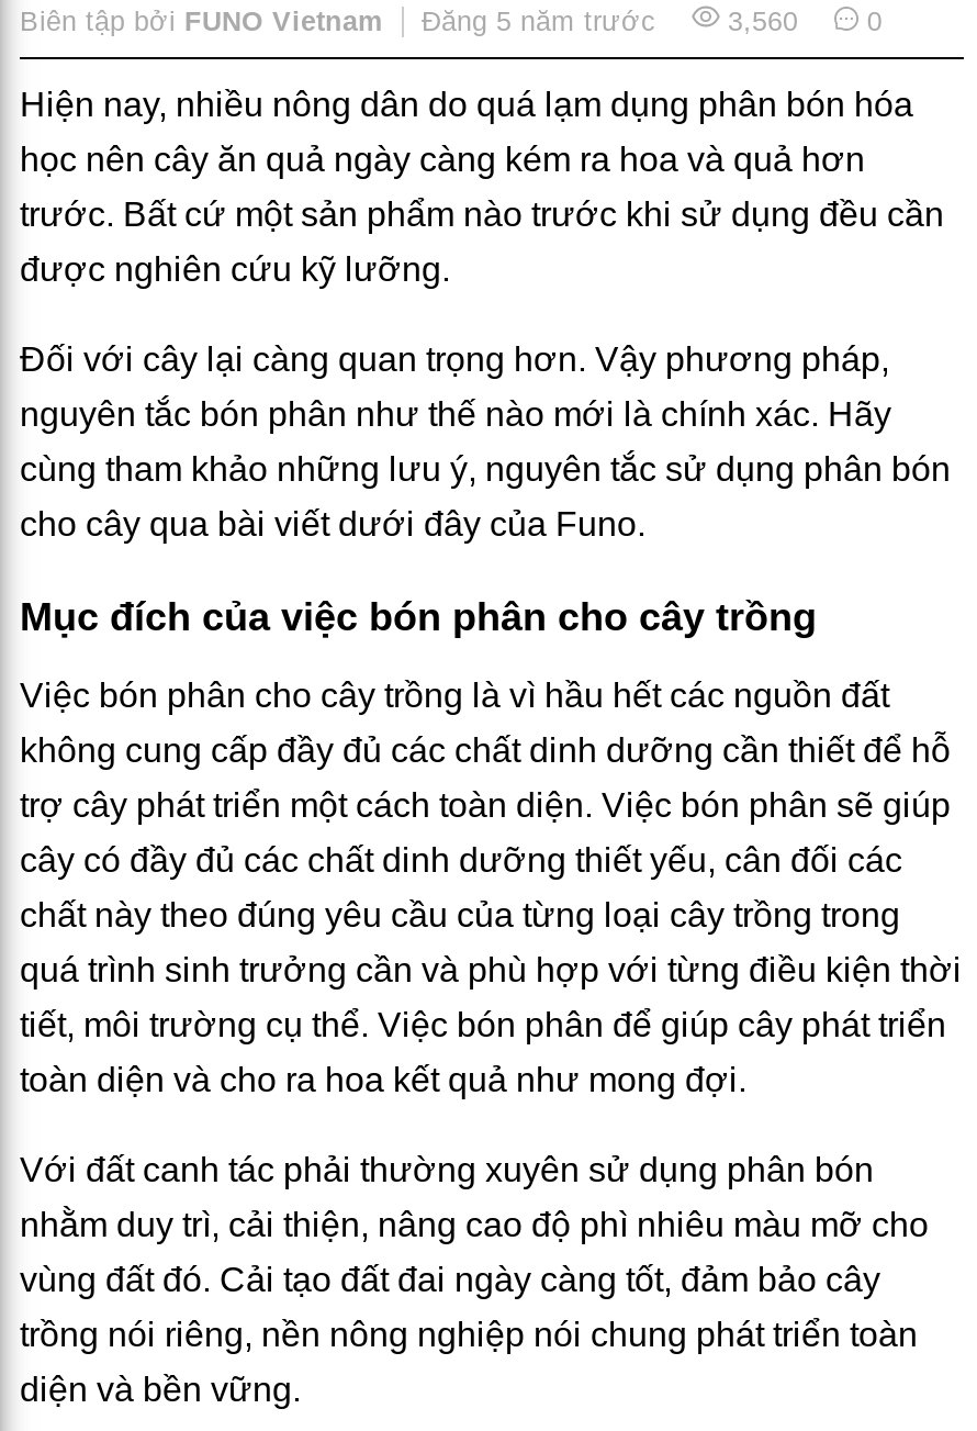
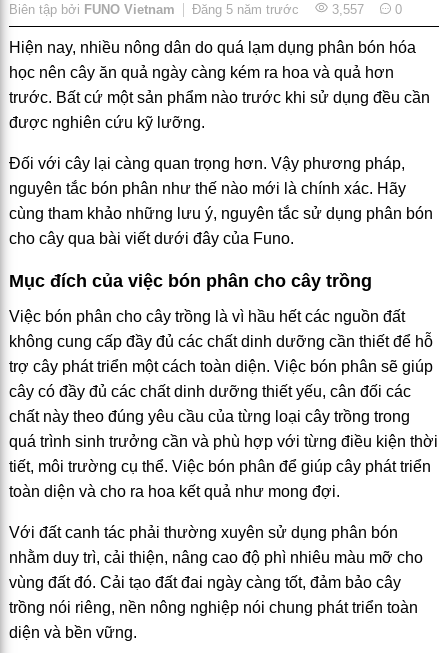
[728,7,798,37] 3,560 -> [331,3,363,17] 3,557

